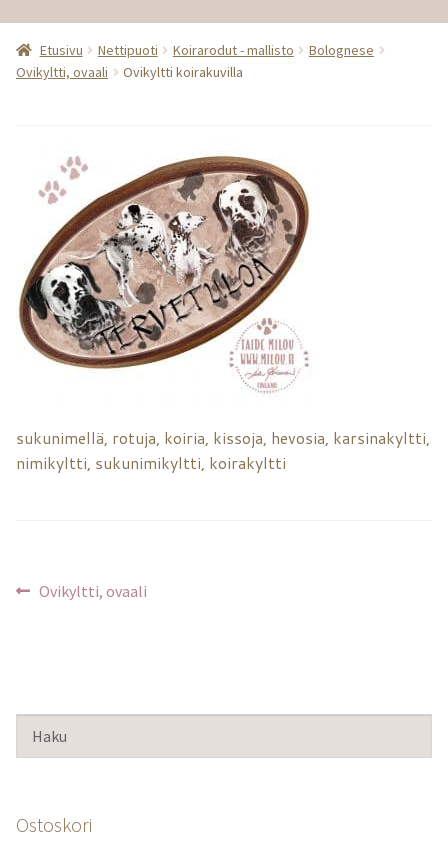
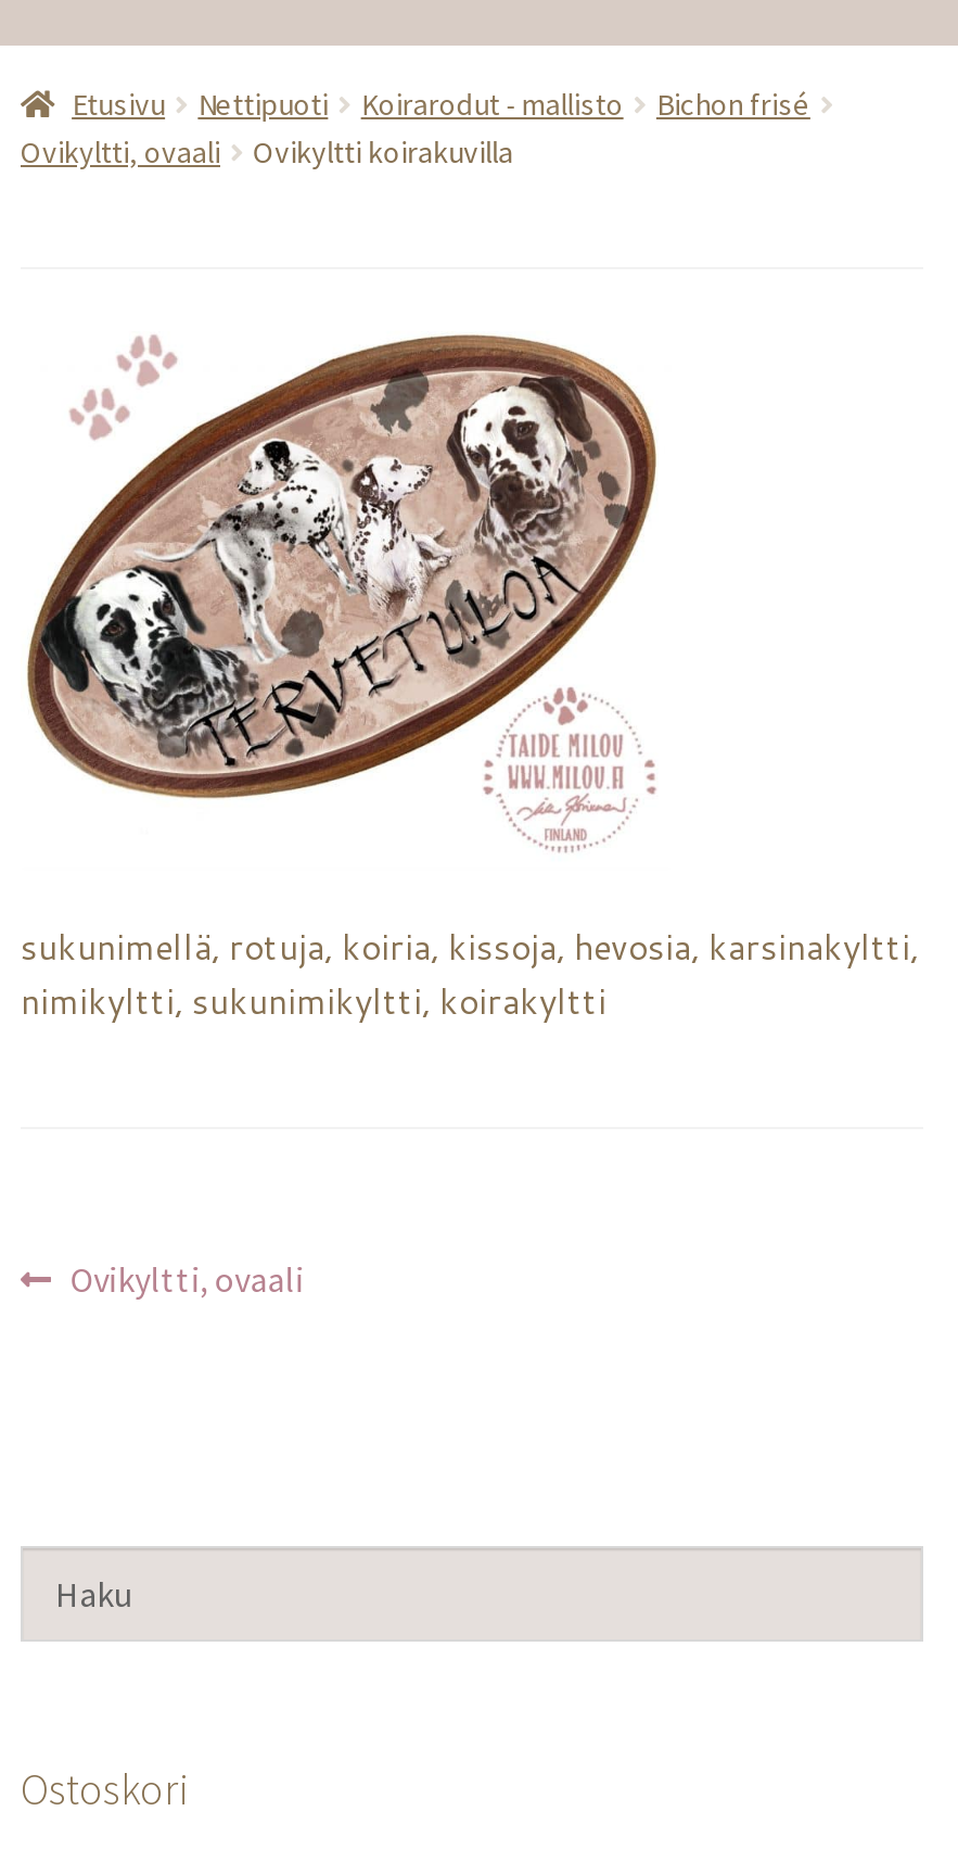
[309,41,374,59] Bolognese -> [656,85,810,124] Bichon frisé

